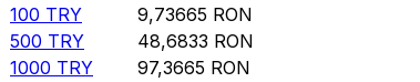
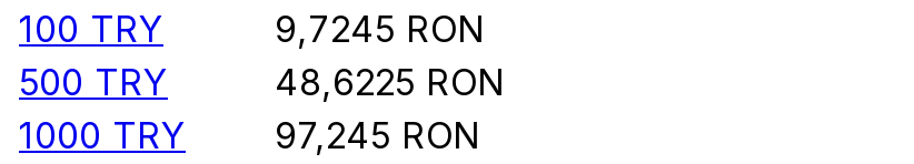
[137,4,253,26] 9,73665 RON -> [275,7,486,52] 9,7245 RON
[137,30,254,52] 48,6833 RON -> [275,61,506,105] 48,6225 RON
[10,57,250,79] 1000 TRY 97,3665 RON -> [19,114,481,158] 1000 TRY 97,245 RON

